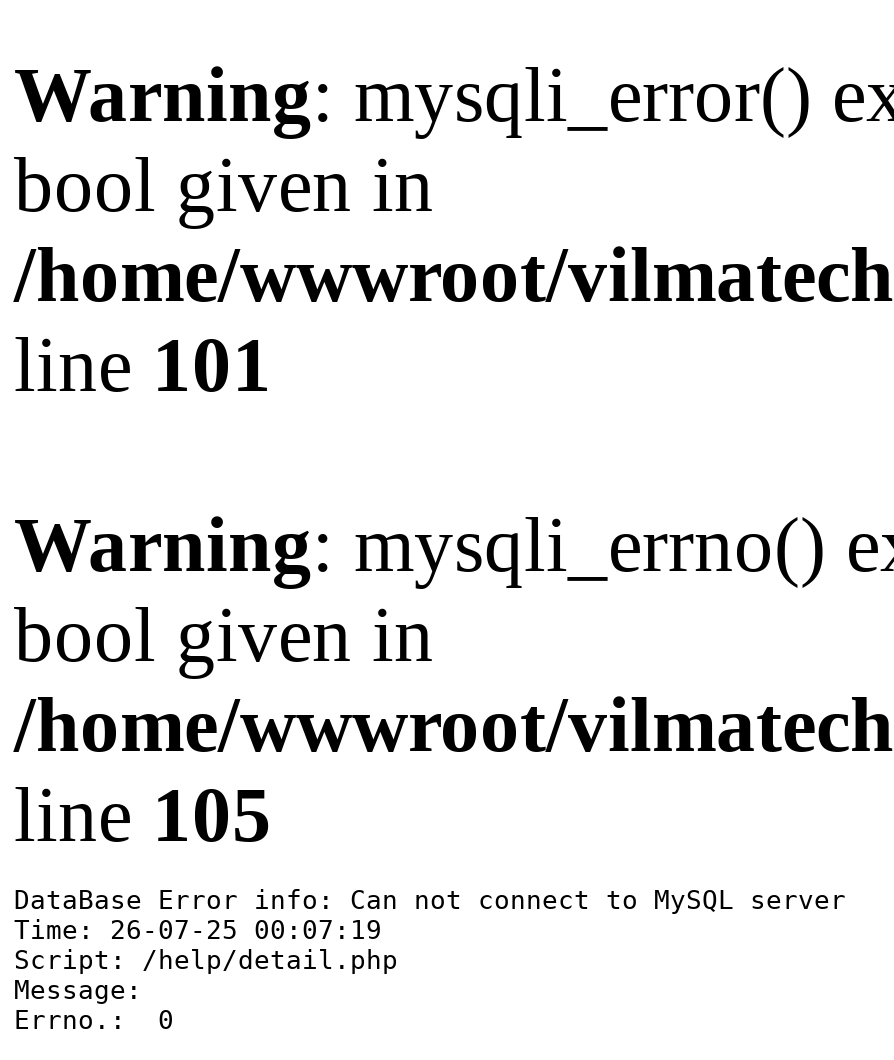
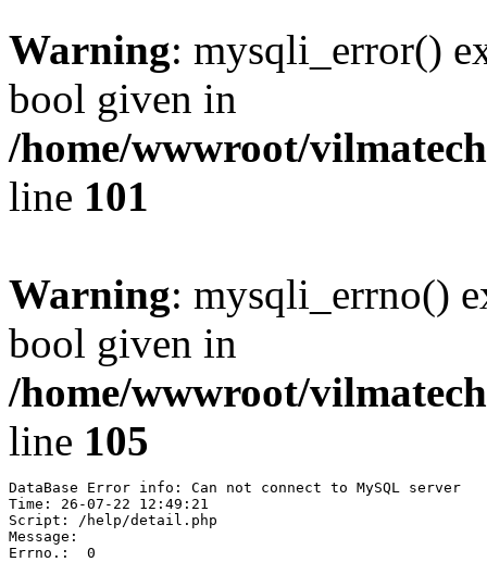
[14,915,382,945] Time: 26-07-25 00:07:19 -> [9,496,209,512] Time: 26-07-22 12:49:21

